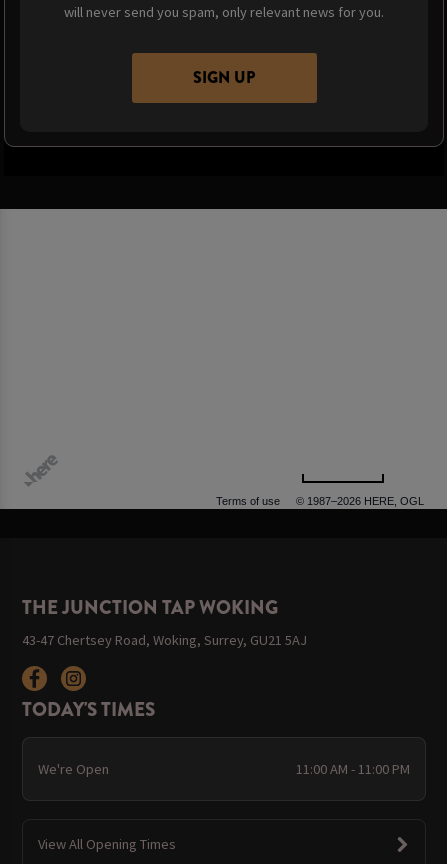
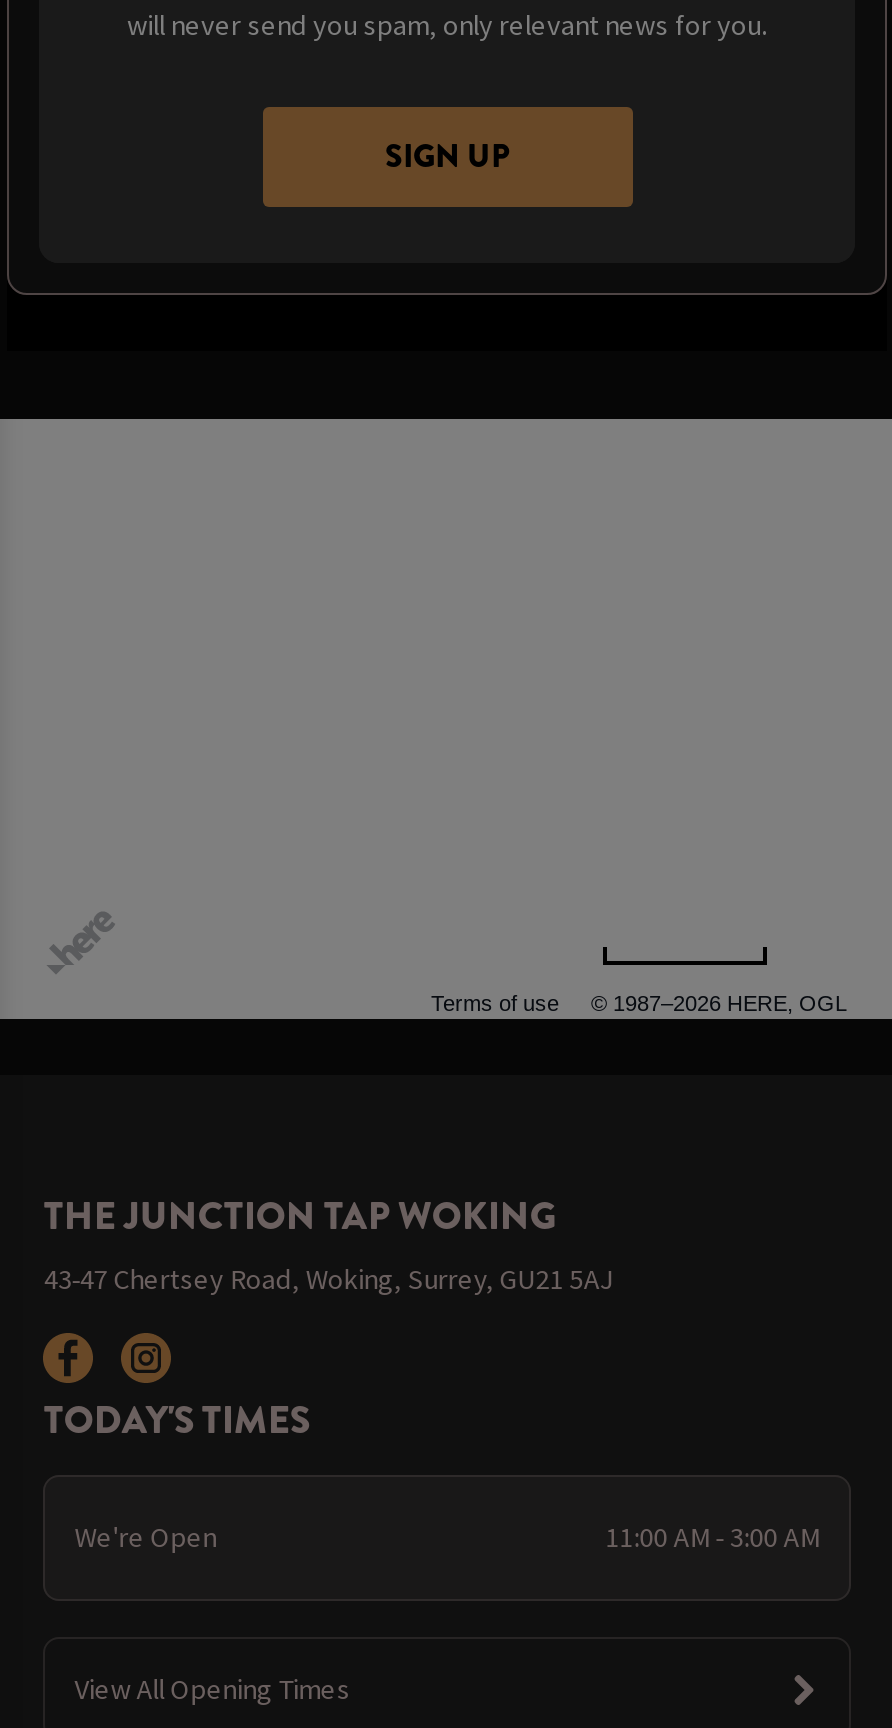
[296,759,410,777] 11:00 AM - 11:00 PM -> [605,1519,819,1555] 11:00 AM - 3:00 AM

